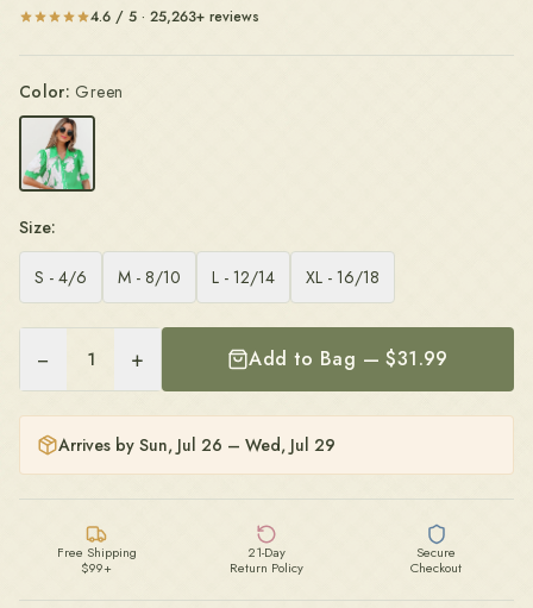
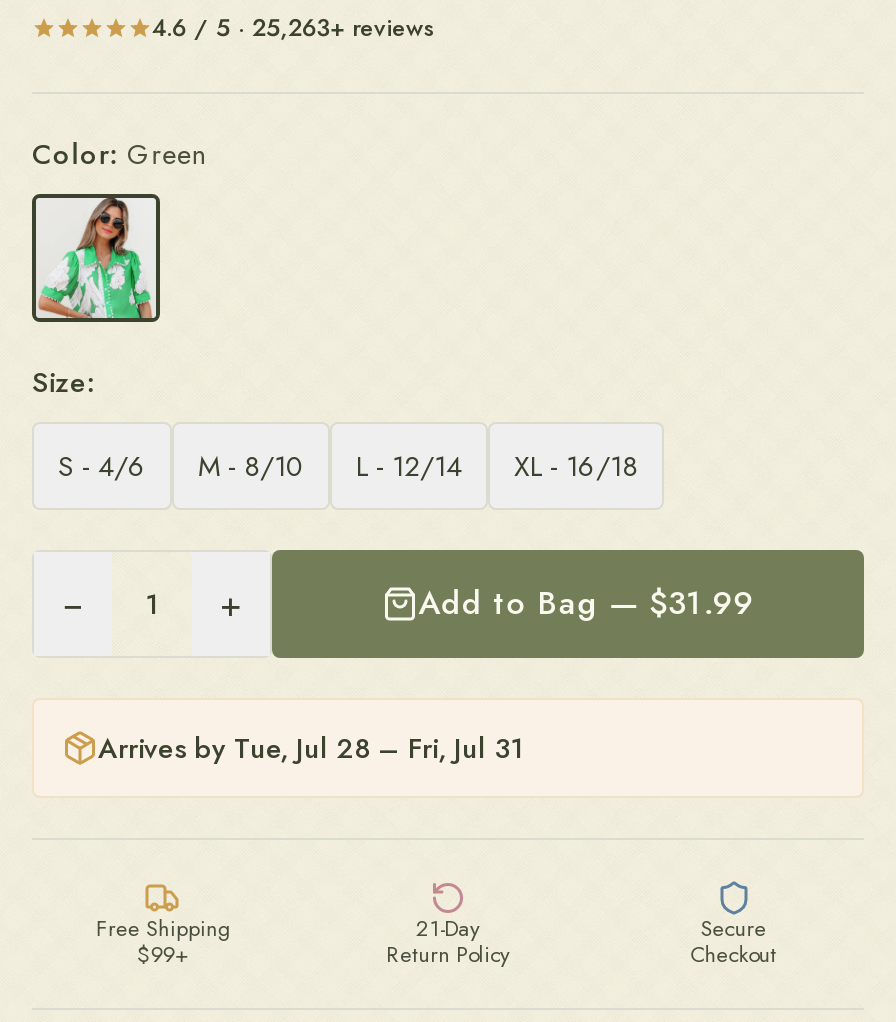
[58,433,336,457] Arrives by Sun, Jul 26 – Wed, Jul 29 -> [98,728,524,768] Arrives by Tue, Jul 28 – Fri, Jul 31

